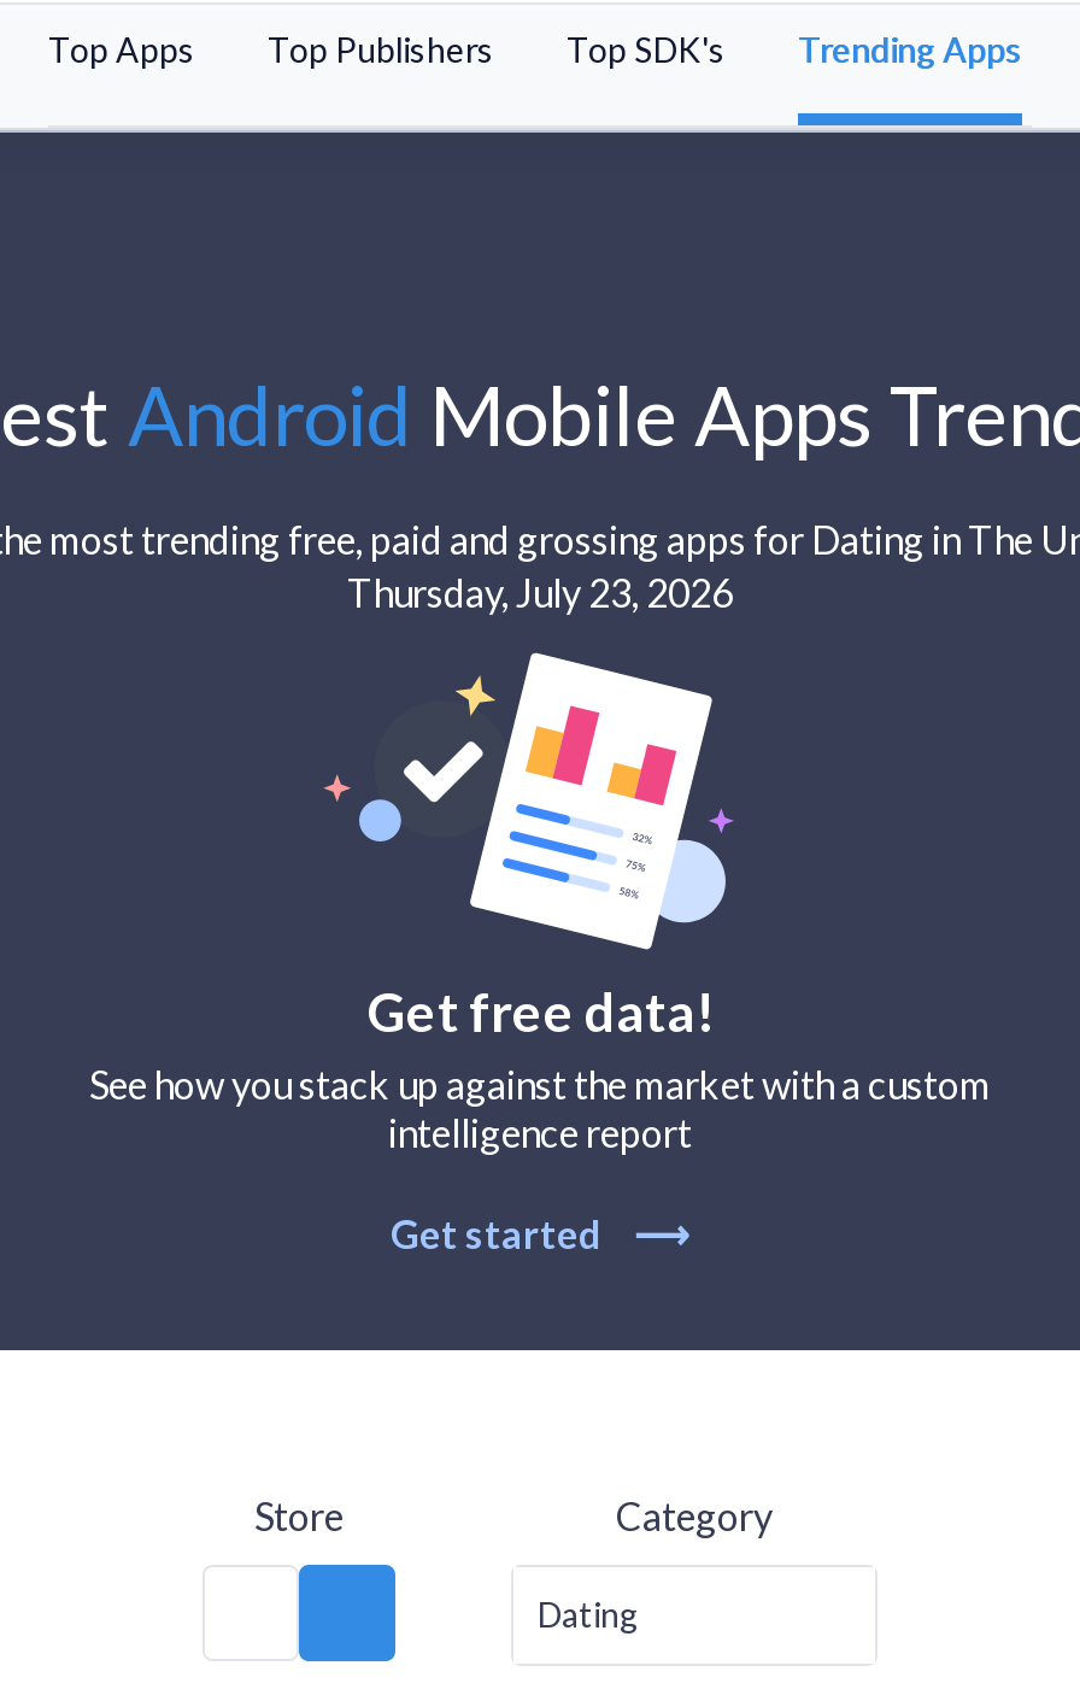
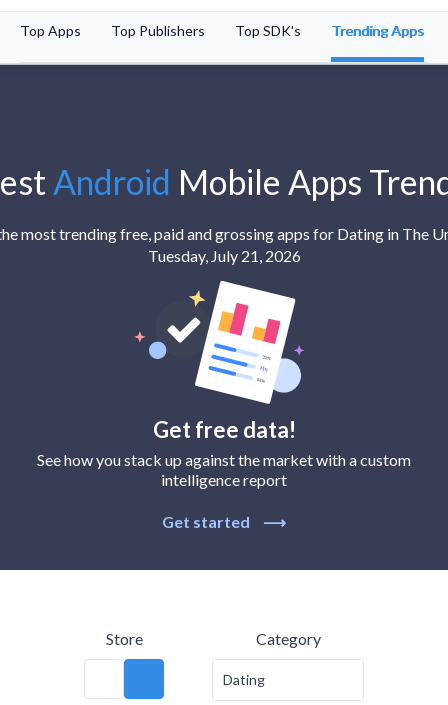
[347,570,733,616] Thursday, July 23, 2026 -> [147,246,300,265] Tuesday, July 21, 2026

